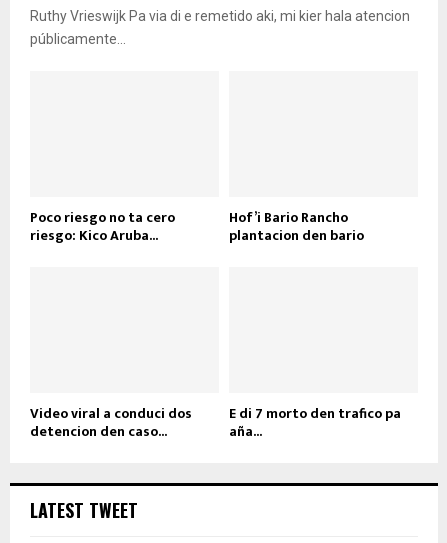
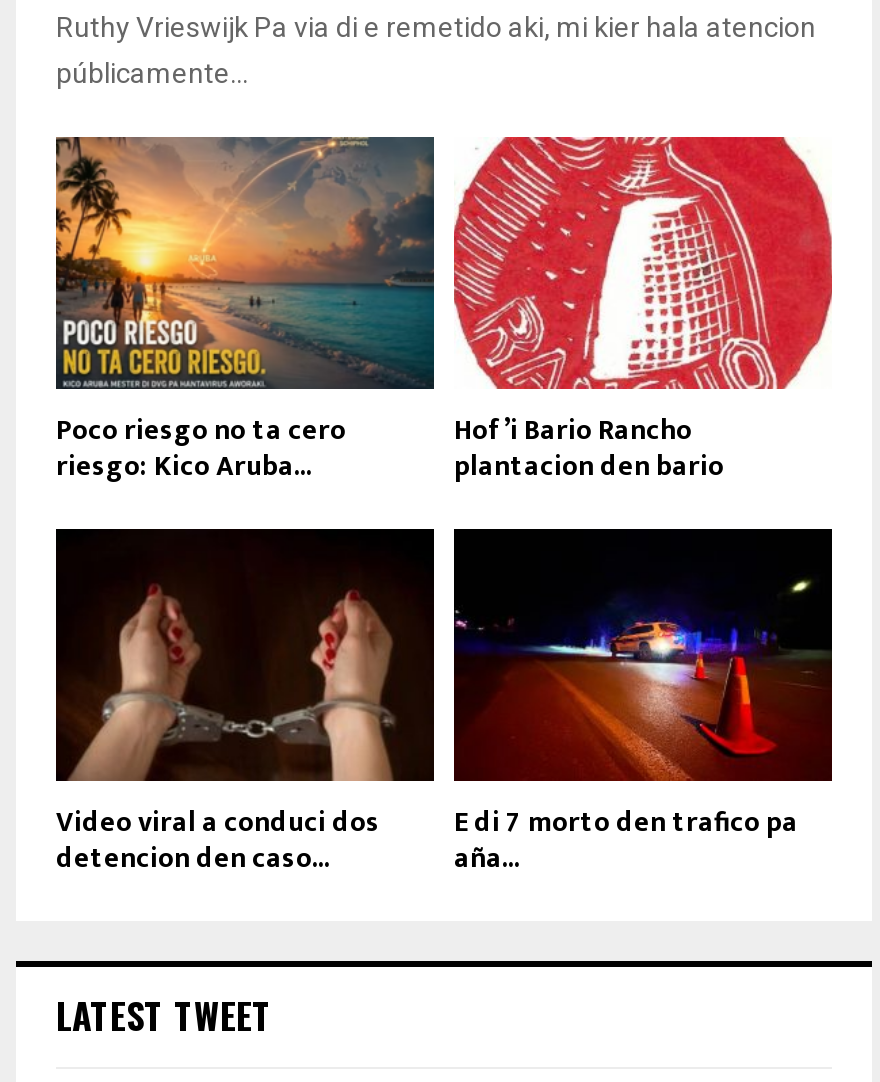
none -> [54,135,436,391] [image]
none -> [452,135,834,391] [image]
none -> [54,527,436,783] [image]
none -> [452,527,834,783] [image]

